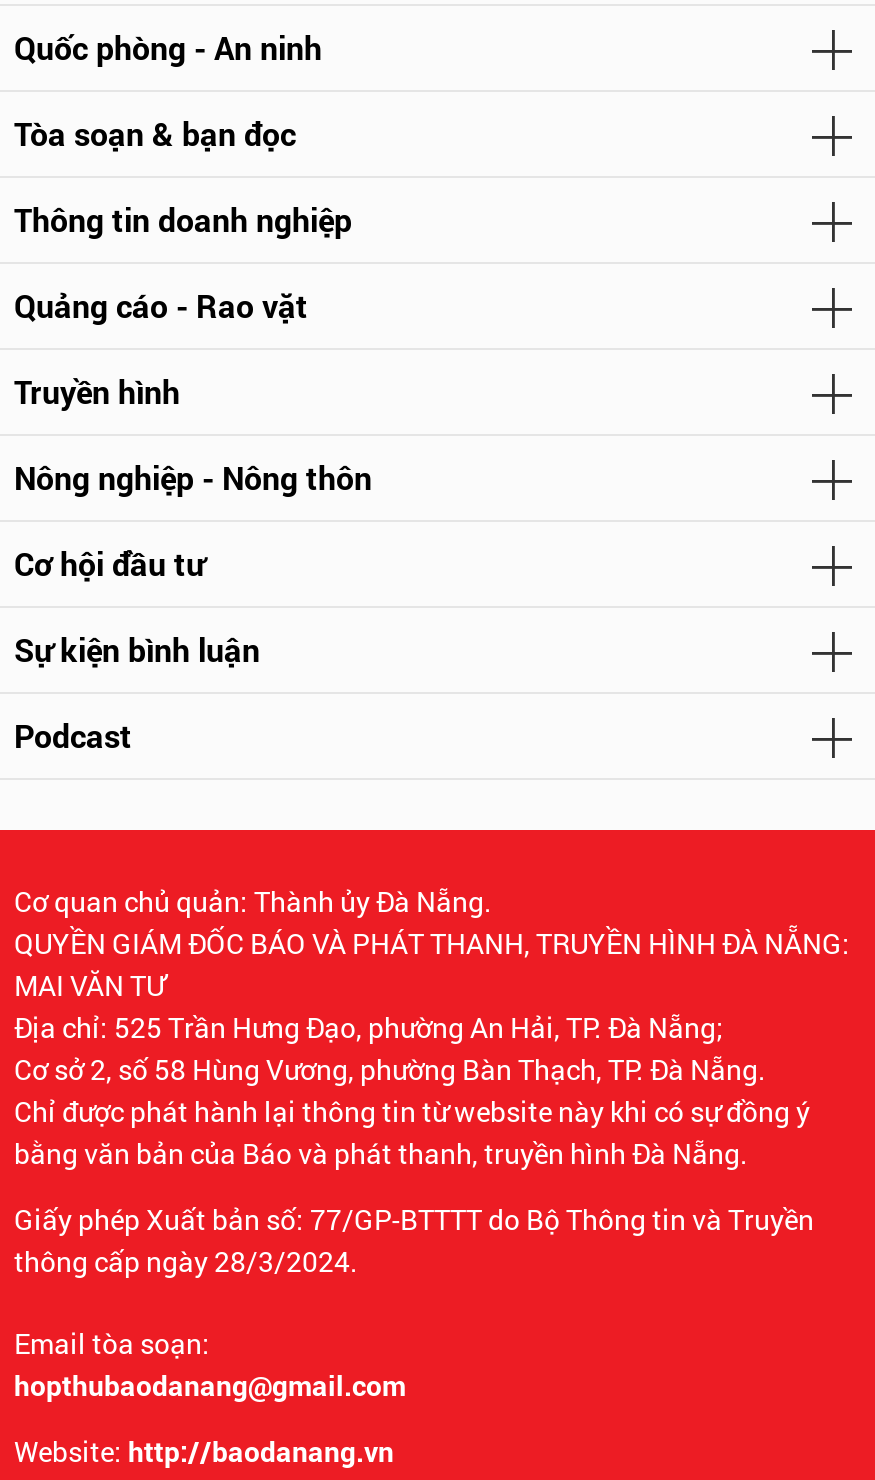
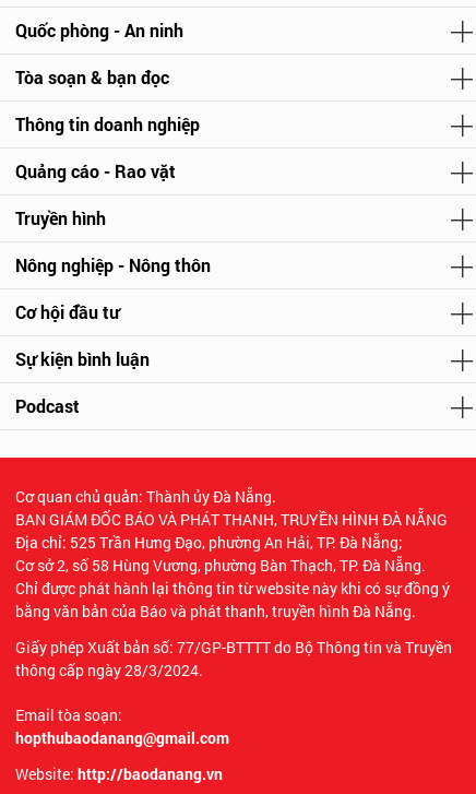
[14,925,850,1005] QUYỀN GIÁM ĐỐC BÁO VÀ PHÁT THANH, TRUYỀN HÌNH ĐÀ NẴNG: | MAI VĂN TƯ -> [15,509,448,530] BAN GIÁM ĐỐC BÁO VÀ PHÁT THANH, TRUYỀN HÌNH ĐÀ NẴNG

